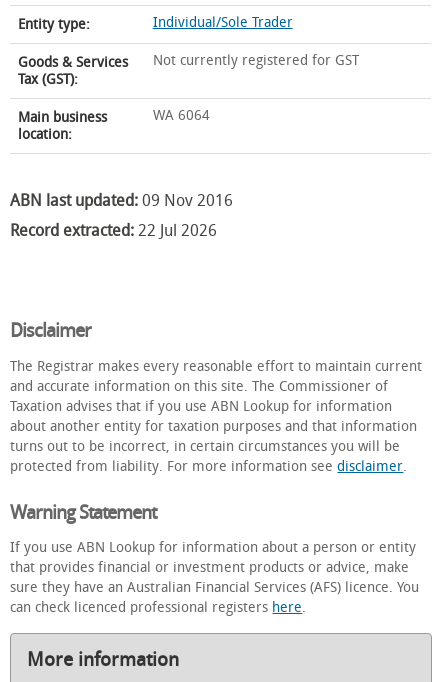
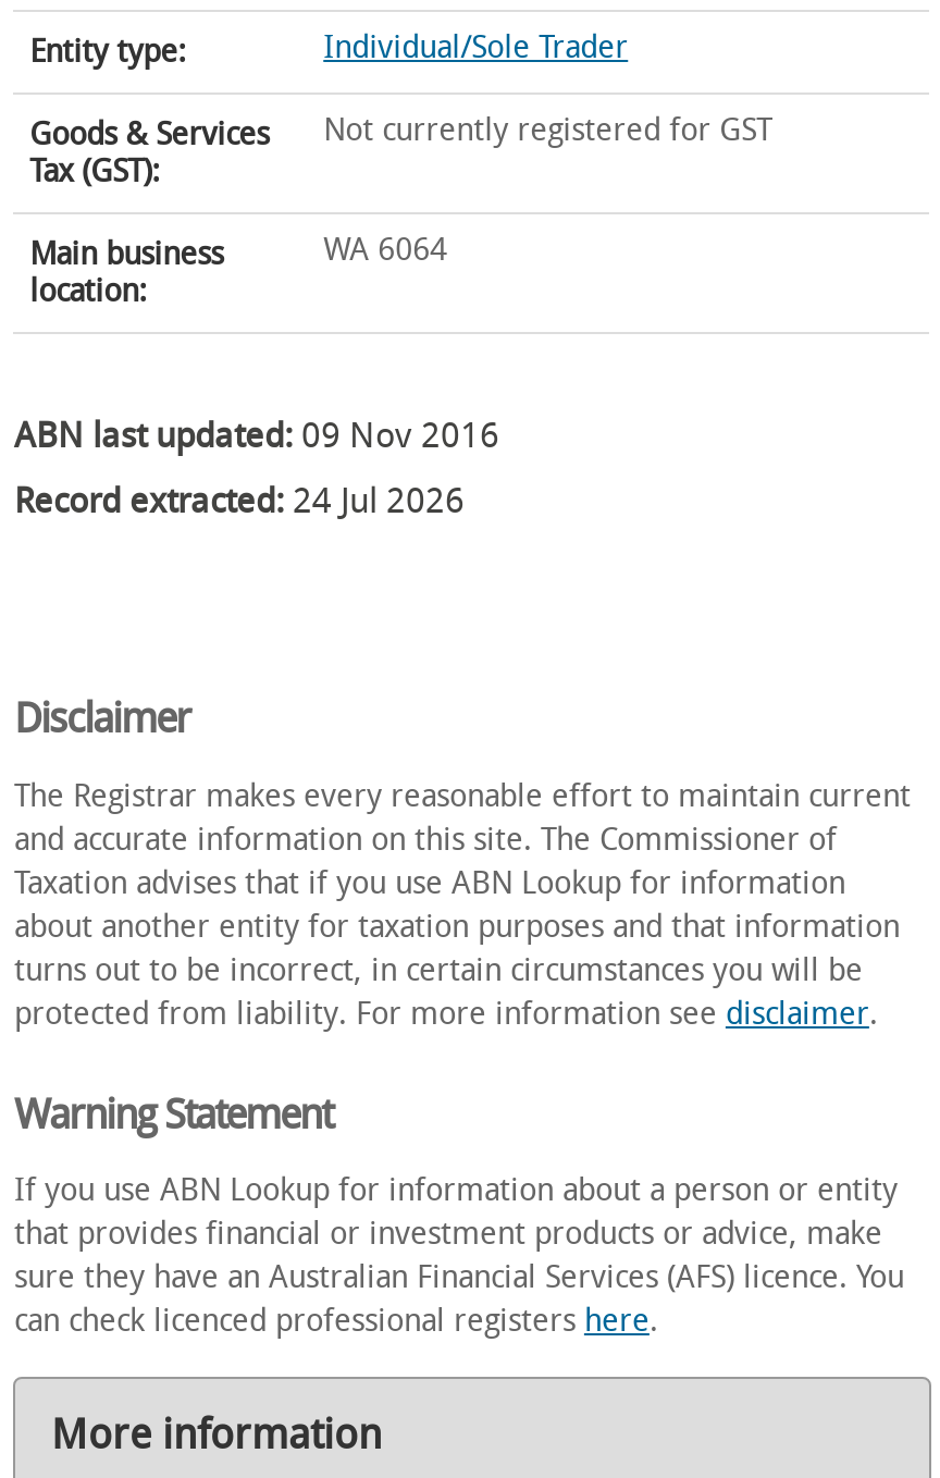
[10,221,217,240] Record extracted: 22 Jul 2026 -> [14,480,464,521] Record extracted: 24 Jul 2026

